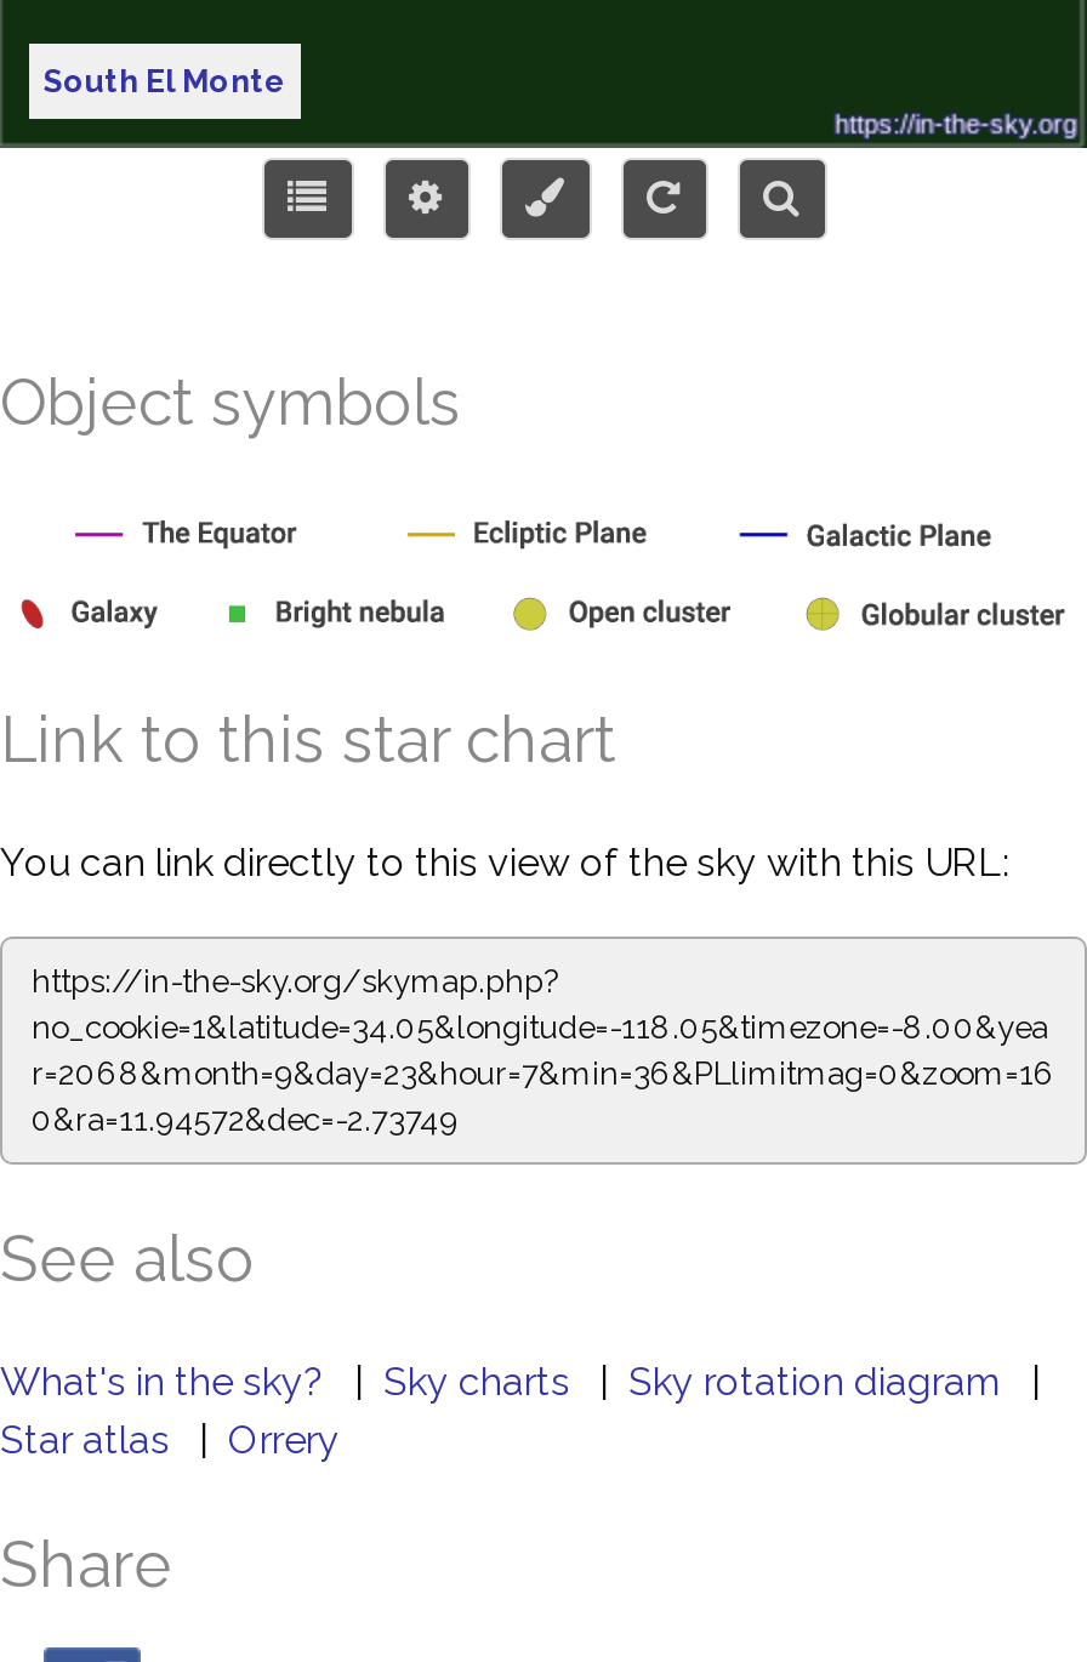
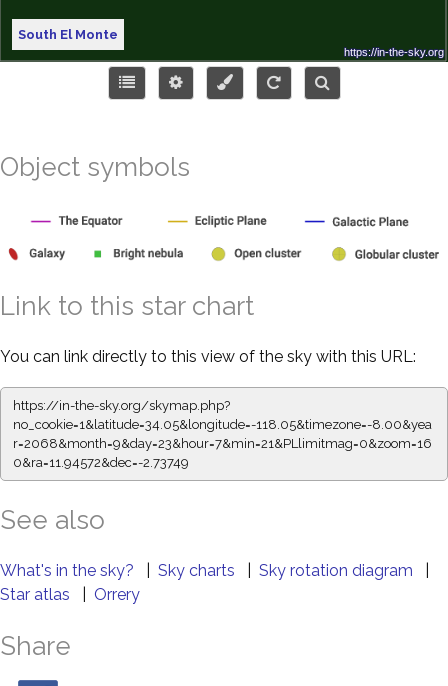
[32,1055,1055,1092] r=2068&month=9&day=23&hour=7&min=36&PLlimitmag=0&zoom=16 -> [13,436,432,451] r=2068&month=9&day=23&hour=7&min=21&PLlimitmag=0&zoom=16

